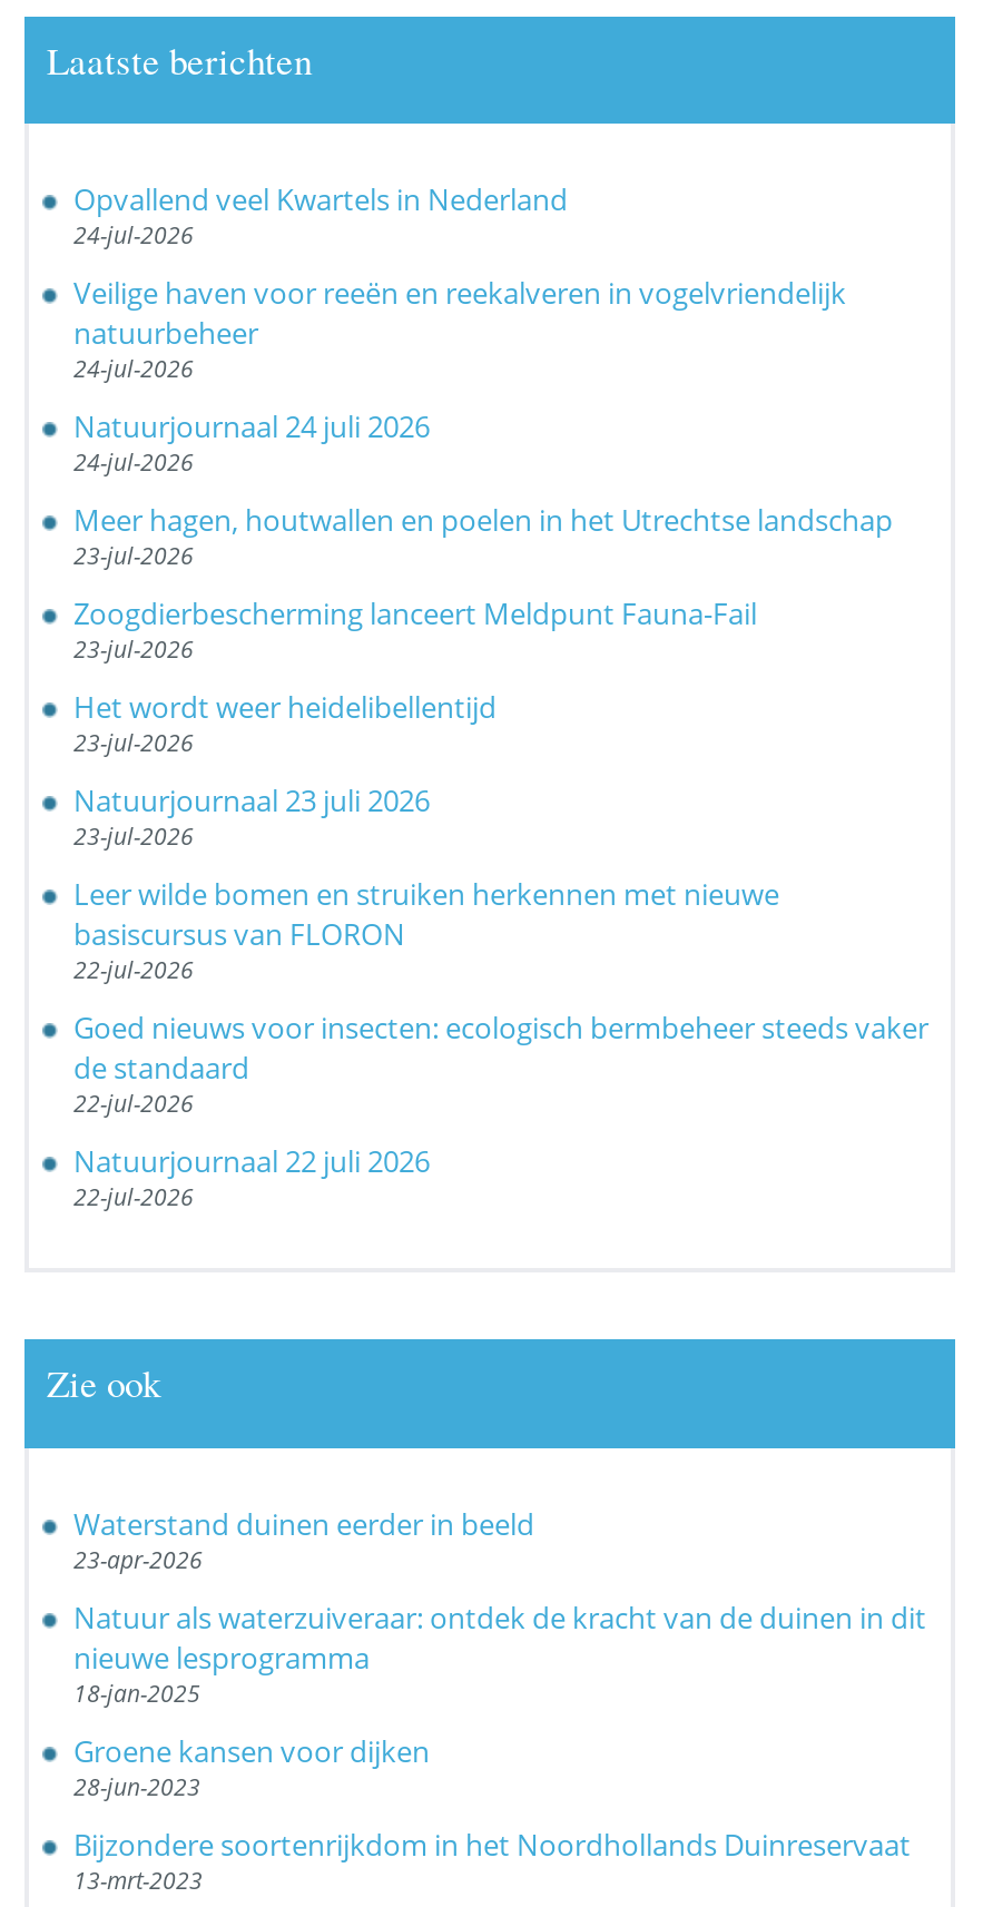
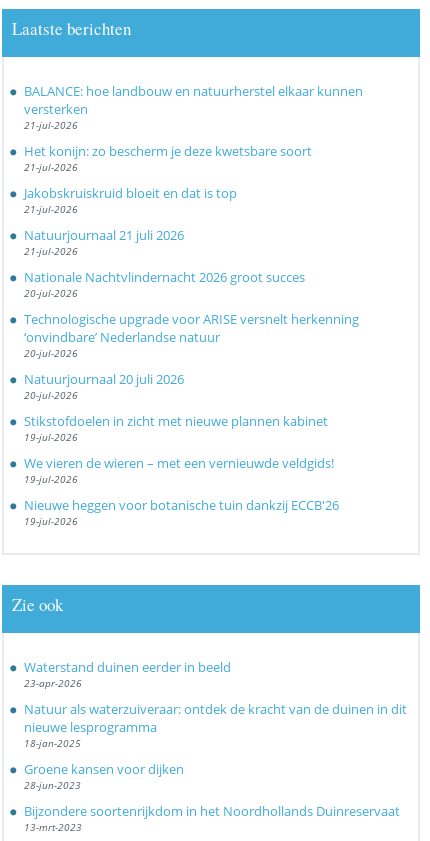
[73,180,568,252] Opvallend veel Kwartels in Nederland | 24-jul-2026 -> [24,82,363,132] BALANCE: hoe landbouw en natuurherstel elkaar kunnen | versterken | 21-jul-2026
[73,274,846,385] Veilige haven voor reeën en reekalveren in vogelvriendelijk | natuurbeheer | 24-jul-2026 -> [24,142,312,174] Het konijn: zo bescherm je deze kwetsbare soort | 21-jul-2026
[73,407,430,479] Natuurjournaal 24 juli 2026 | 24-jul-2026 -> [24,184,237,216] Jakobskruiskruid bloeit en dat is top | 21-jul-2026
[73,501,893,572] Meer hagen, houtwallen en poelen in het Utrechtse landschap | 23-jul-2026 -> [24,226,184,258] Natuurjournaal 21 juli 2026 | 21-jul-2026
[73,594,757,666] Zoogdierbescherming lanceert Meldpunt Fauna-Fail | 23-jul-2026 -> [24,268,305,300] Nationale Nachtvlindernacht 2026 groot succes | 20-jul-2026
[73,688,497,759] Het wordt weer heidelibellentijd | 23-jul-2026 -> [24,310,359,360] Technologische upgrade voor ARISE versnelt herkenning | ‘onvindbare’ Nederlandse natuur | 20-jul-2026
[73,782,430,853] Natuurjournaal 23 juli 2026 | 23-jul-2026 -> [24,370,184,402] Natuurjournaal 20 juli 2026 | 20-jul-2026
[73,875,779,986] Leer wilde bomen en struiken herkennen met nieuwe | basiscursus van FLORON | 22-jul-2026 -> [24,412,328,444] Stikstofdoelen in zicht met nieuwe plannen kabinet | 19-jul-2026
[73,1009,928,1120] Goed nieuws voor insecten: ecologisch bermbeheer steeds vaker | de standaard | 22-jul-2026 -> [24,454,334,486] We vieren de wieren – met een vernieuwde veldgids! | 19-jul-2026
[73,1142,430,1213] Natuurjournaal 22 juli 2026 | 22-jul-2026 -> [24,496,339,528] Nieuwe heggen voor botanische tuin dankzij ECCB'26 | 19-jul-2026

